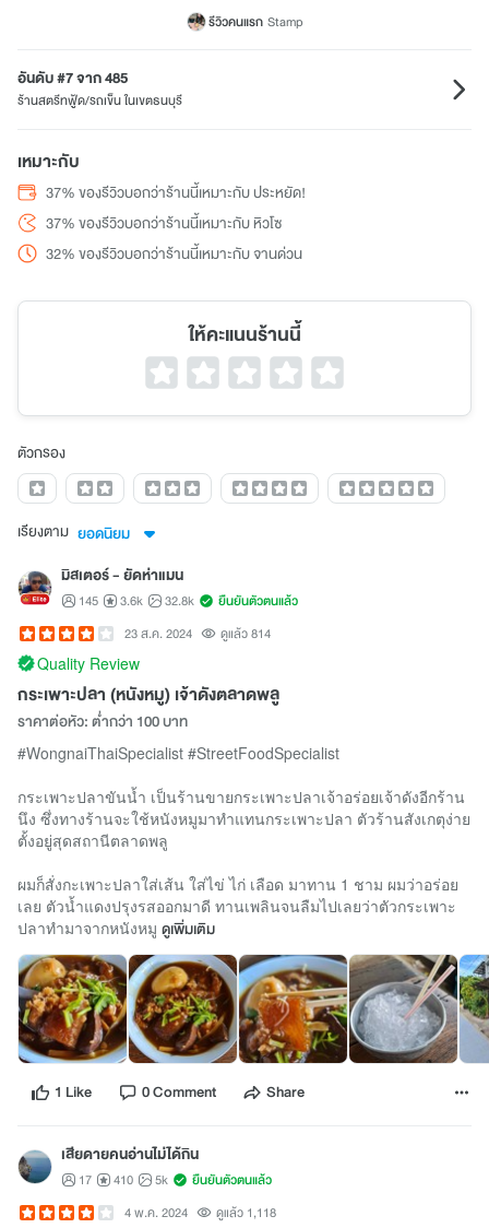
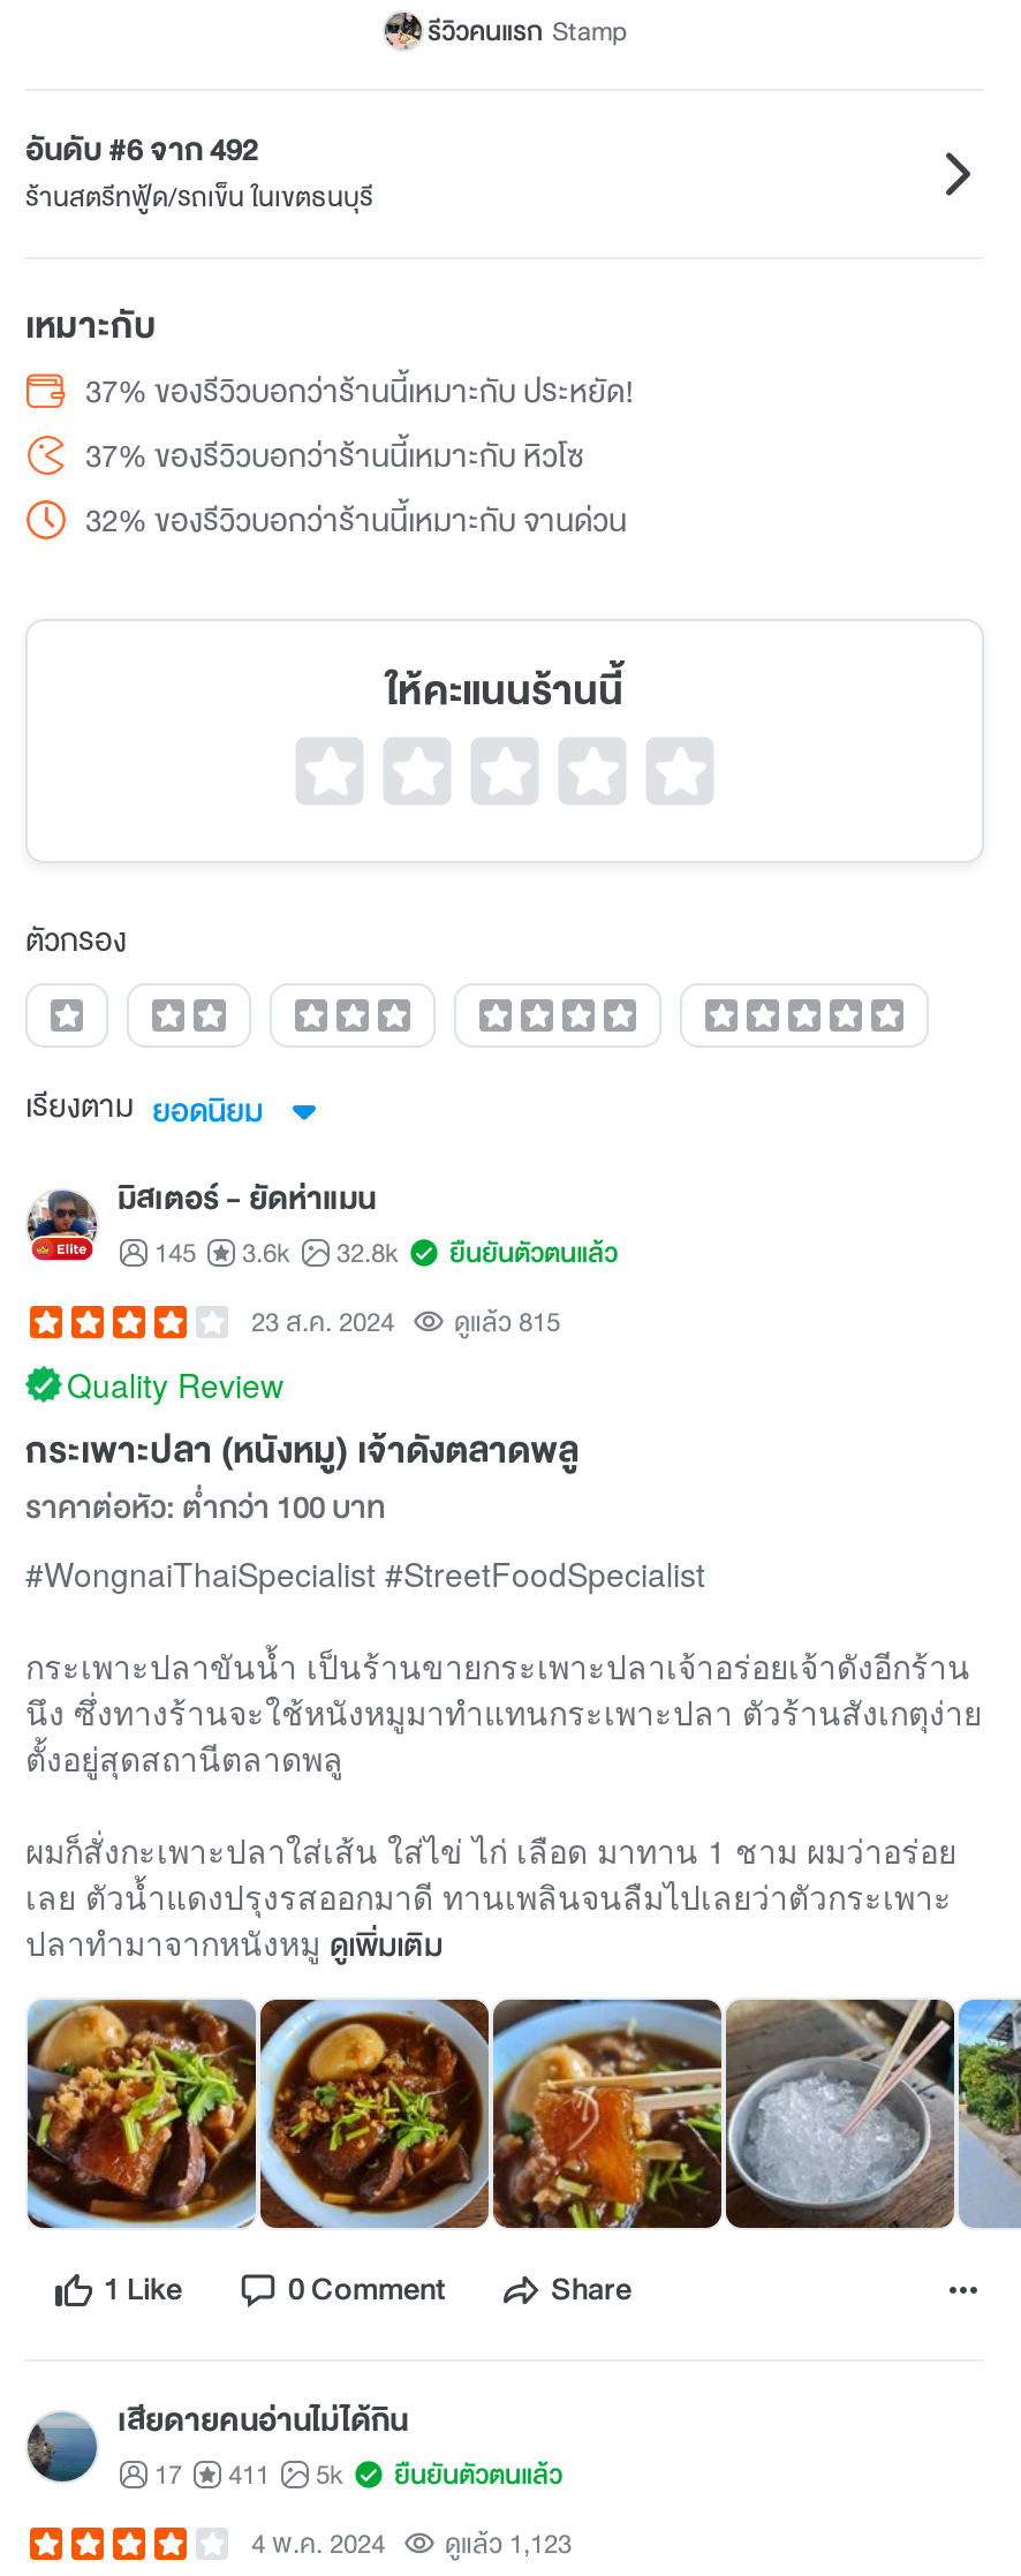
[17,67,128,90] อันดับ #7 จาก 485 -> [25,126,258,174] อันดับ #6 จาก 492
[124,624,271,644] 23 ส.ค. 2024 ดูแล้ว 814 -> [251,1301,560,1343] 23 ส.ค. 2024 ดูแล้ว 815
[79,1170,272,1190] 17 410 5k ยืนยันตัวตนแล้ว -> [154,2454,562,2496] 17 411 5k ยืนยันตัวตนแล้ว
[216,1203,276,1223] ดูแล้ว 1,118 -> [445,2523,572,2565] ดูแล้ว 1,123

